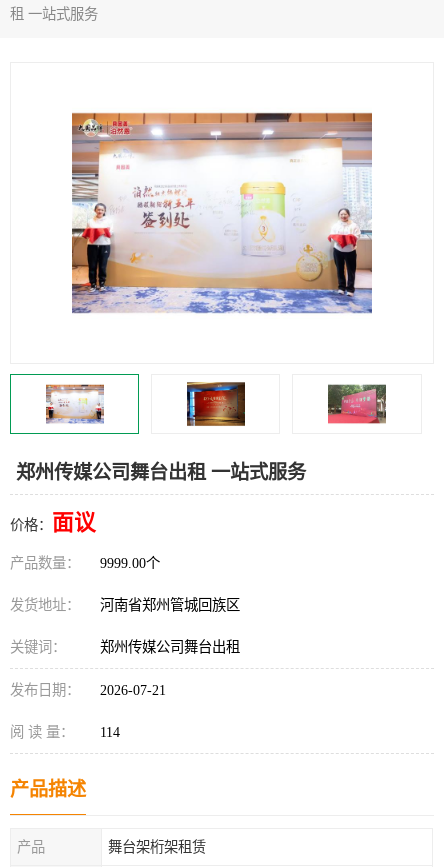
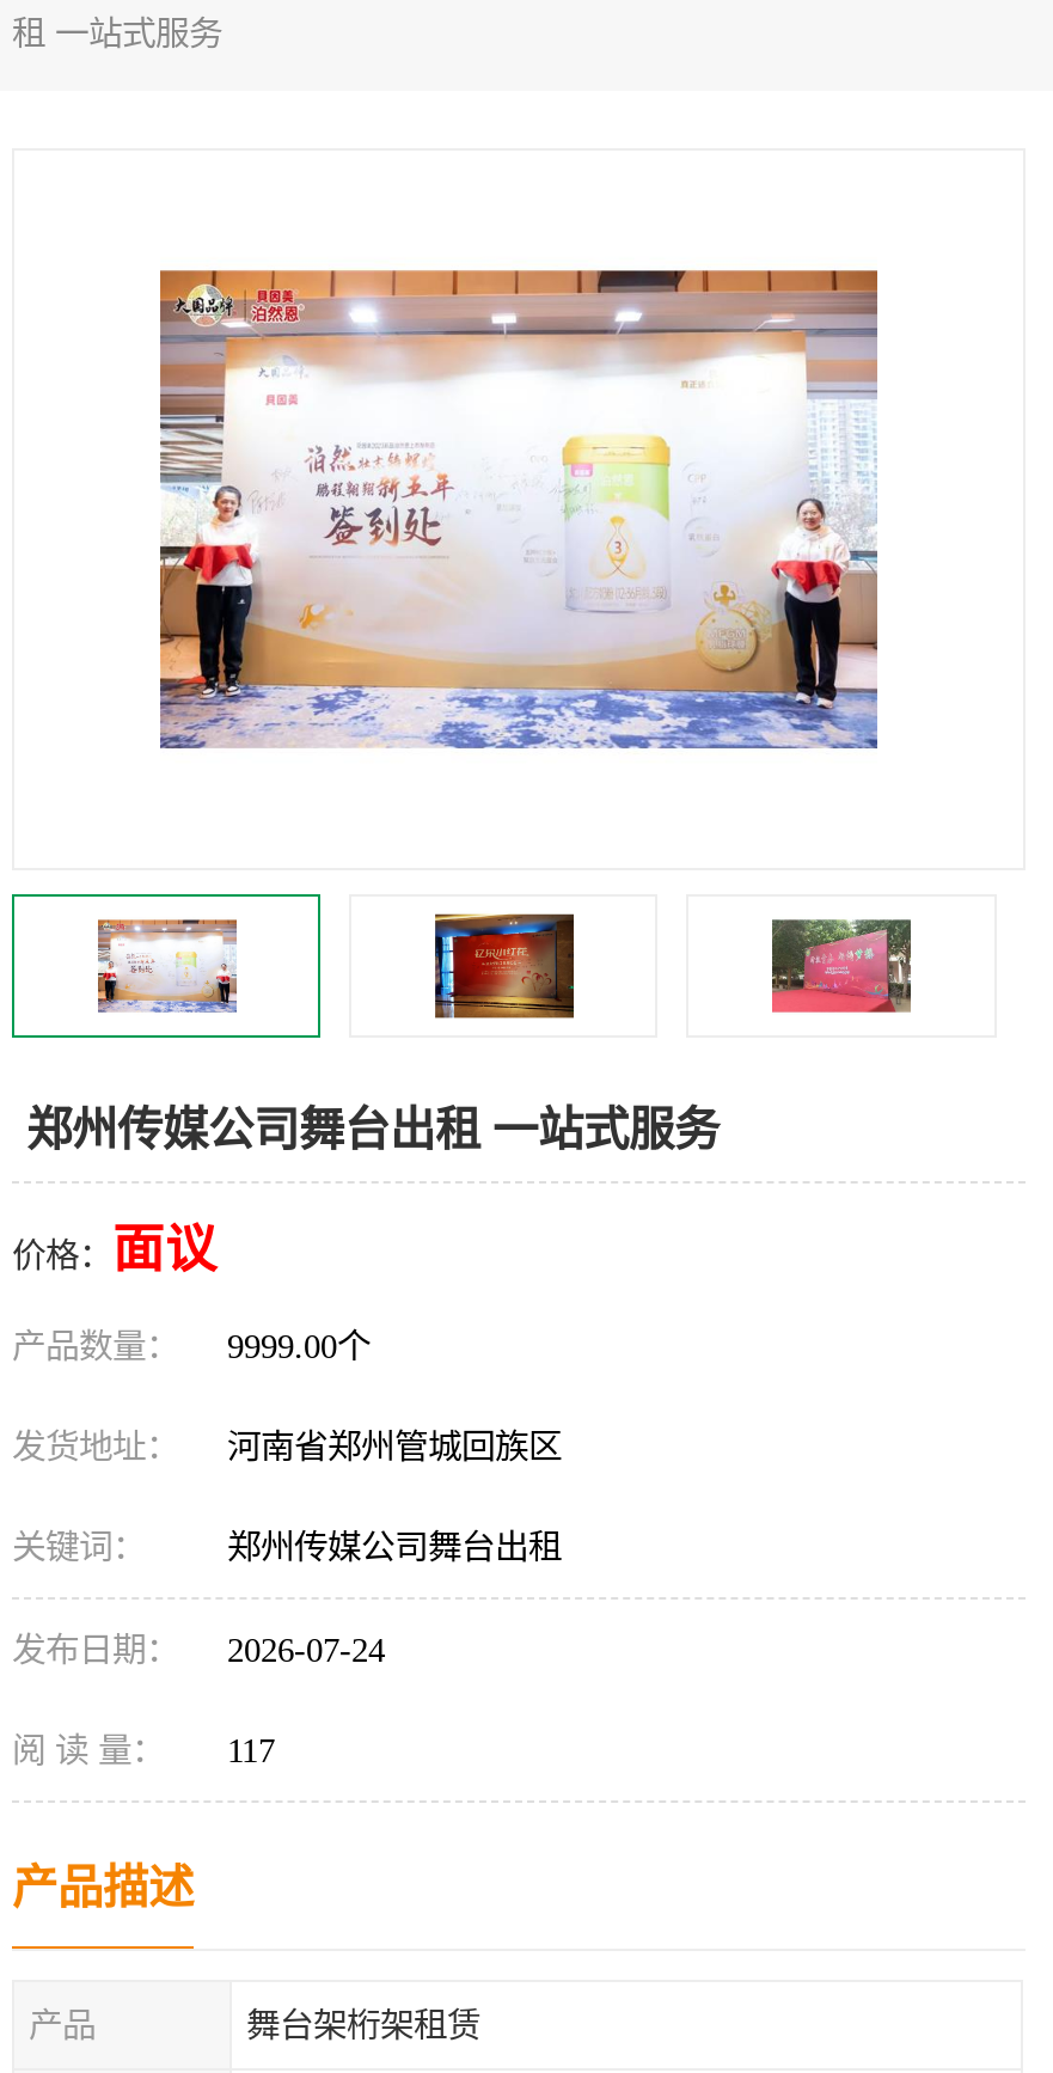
[10,682,166,698] 发布日期： 2026-07-21 -> [12,1631,385,1669] 发布日期： 2026-07-24
[10,724,120,740] 阅 读 量： 114 -> [12,1731,275,1769] 阅 读 量： 117

